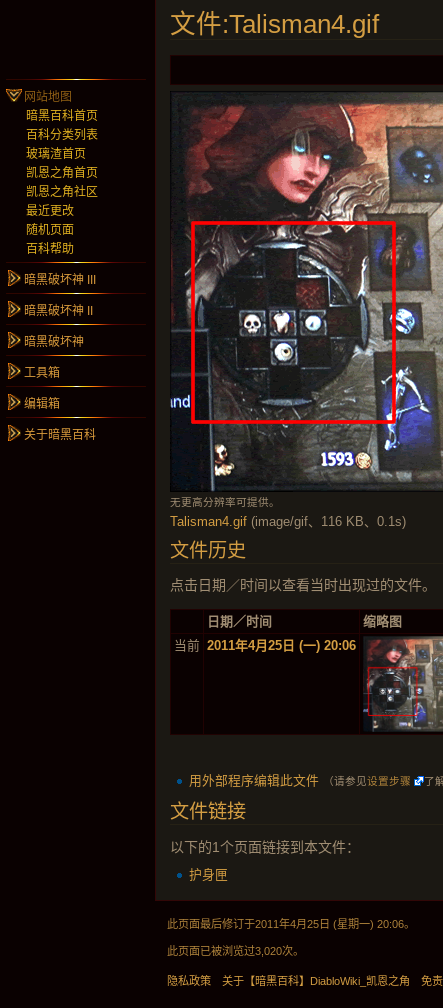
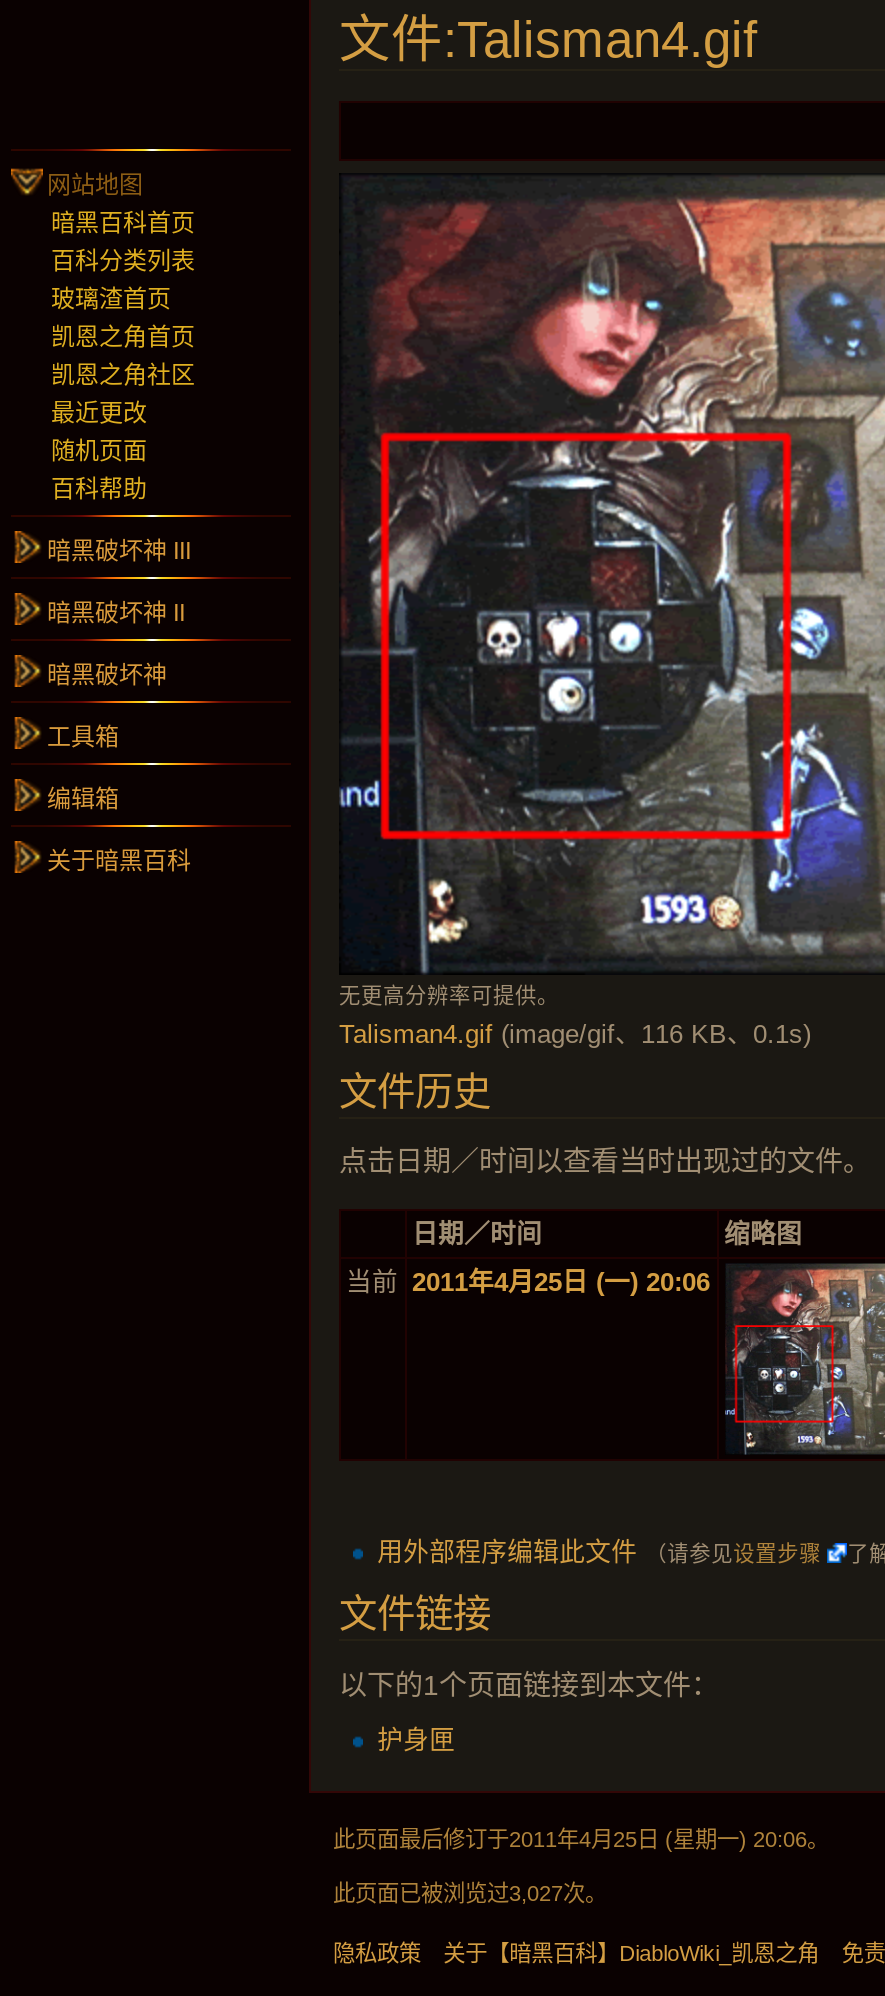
[167,945,304,957] 此页面已被浏览过3,020次。 -> [333,1880,607,1904] 此页面已被浏览过3,027次。

